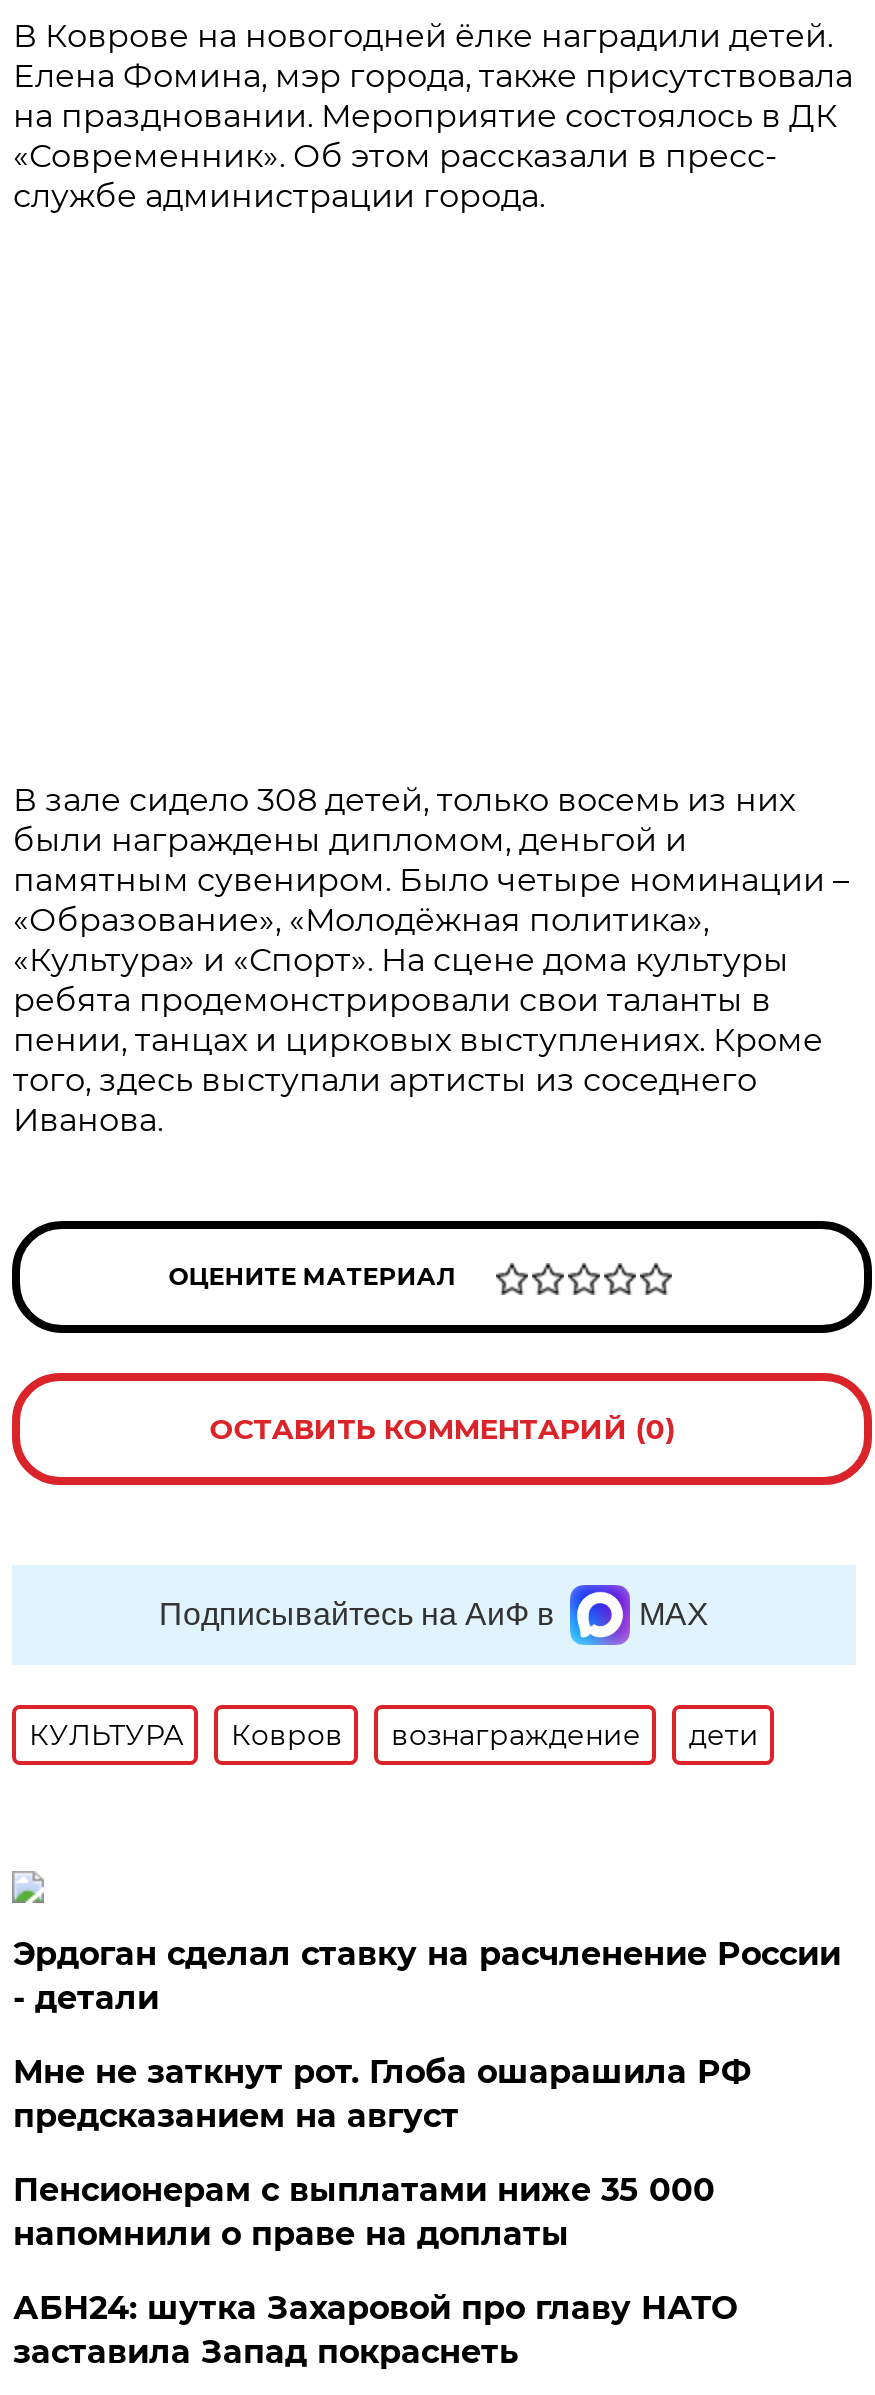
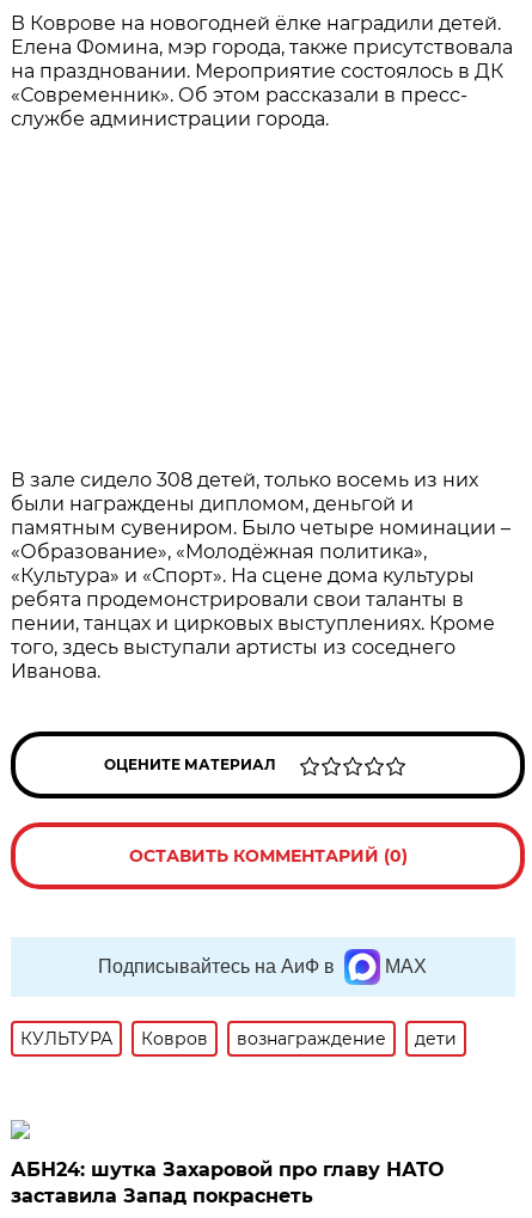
[13,1935,841,2253] Эрдоган сделал ставку на расчленение России | - детали | Мне не заткнут рот. Глоба ошарашила РФ | предсказанием на август | Пенсионерам с выплатами ниже 35 000 | напомнили о праве на доплаты -> none

